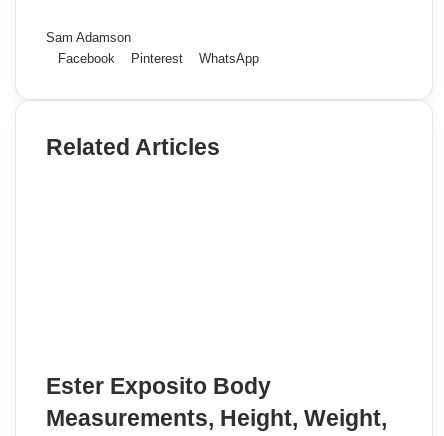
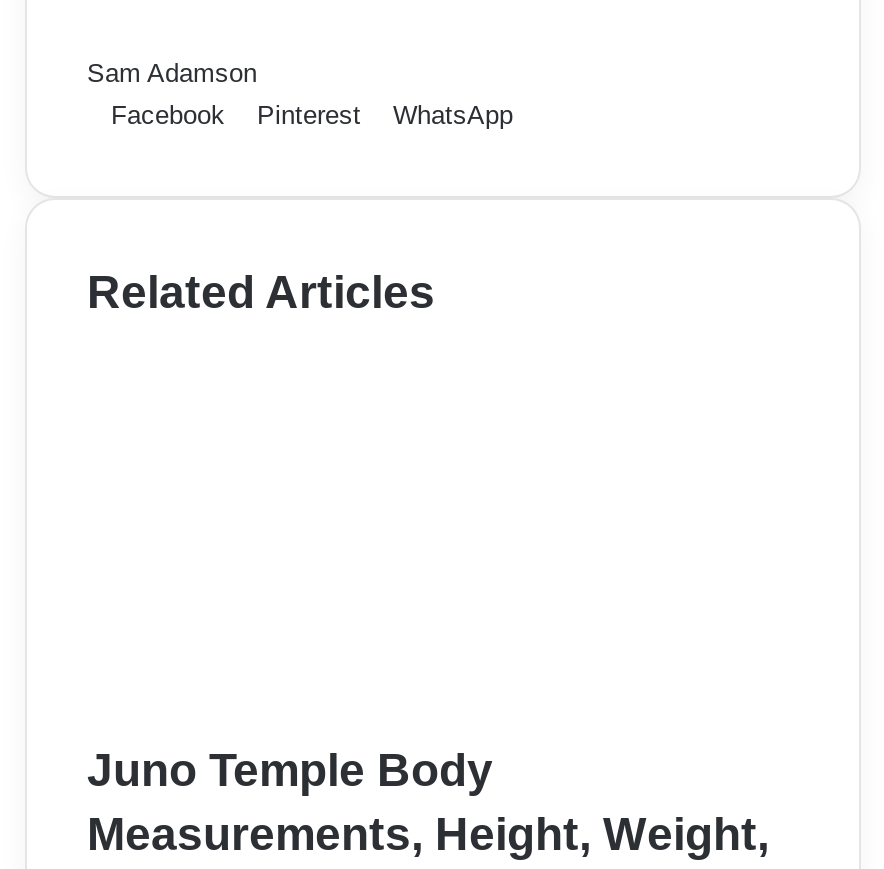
[46,373,271,399] Ester Exposito Body -> [87,745,493,797] Juno Temple Body

